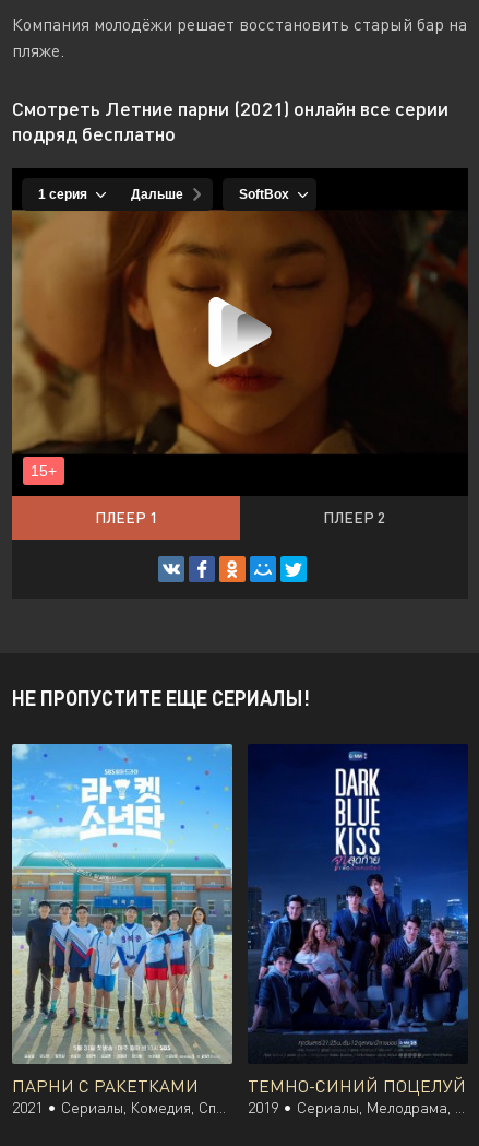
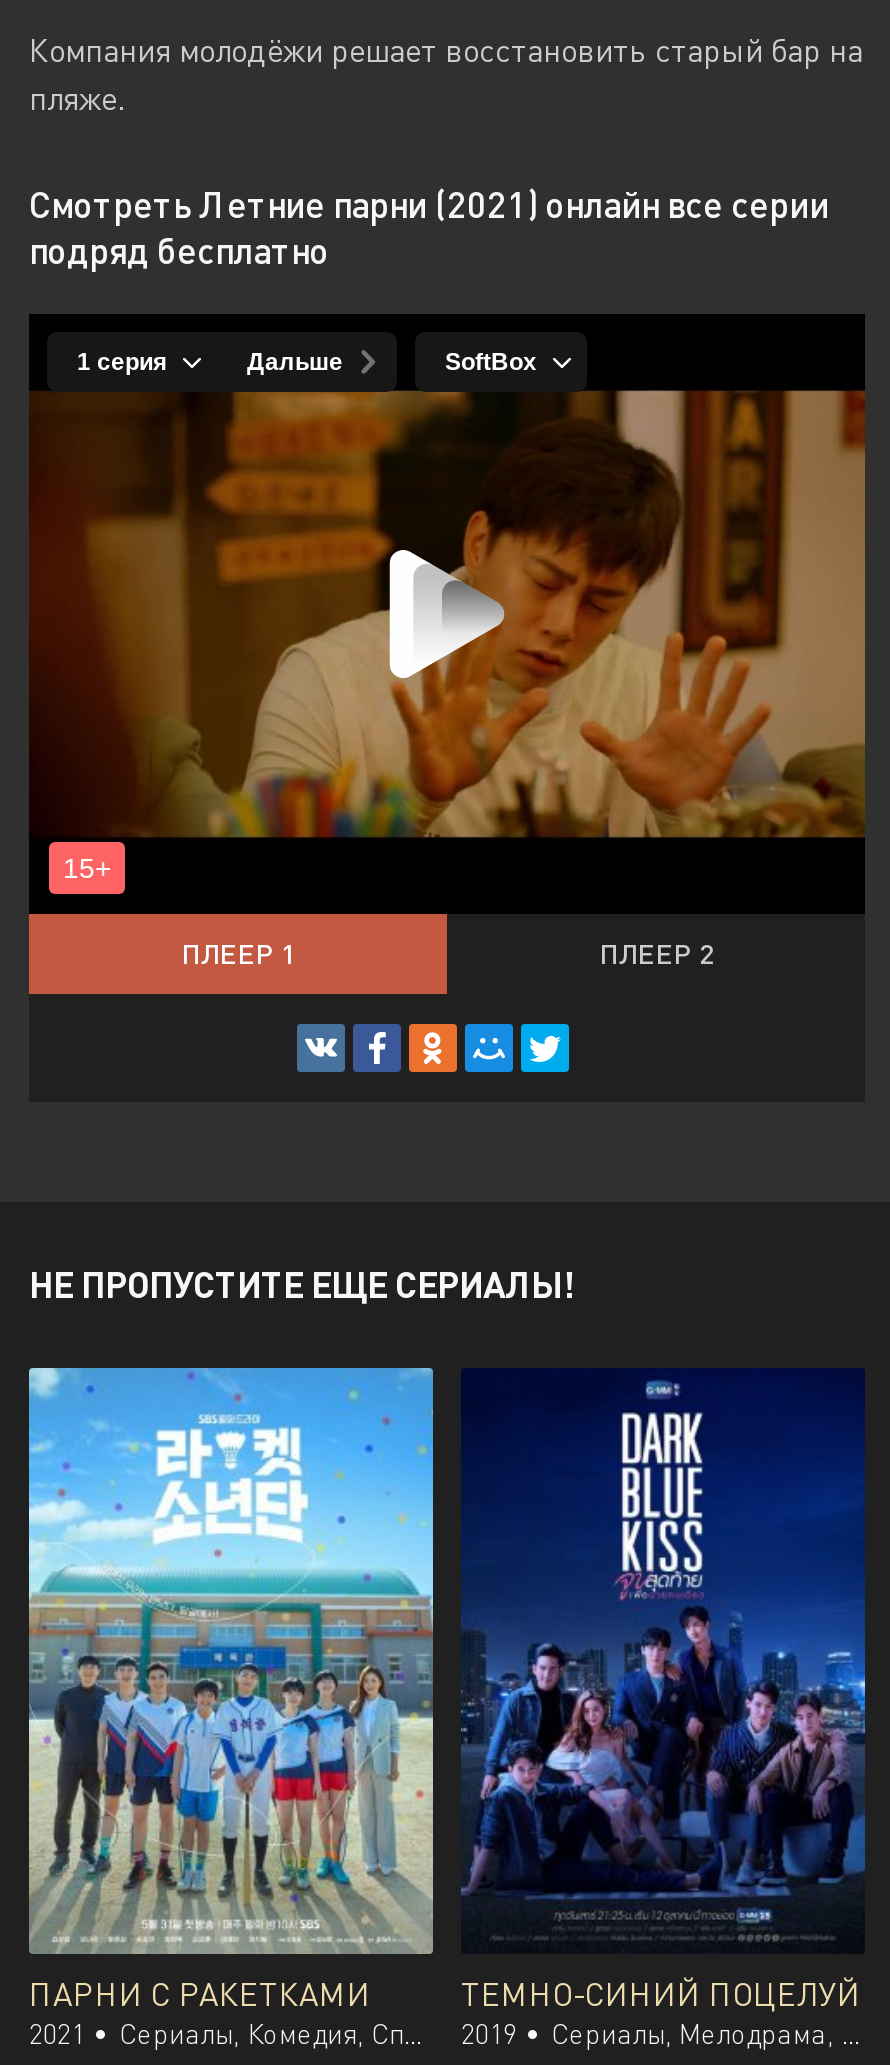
[11,210,468,454] [image] -> [29,390,867,838] [image]

